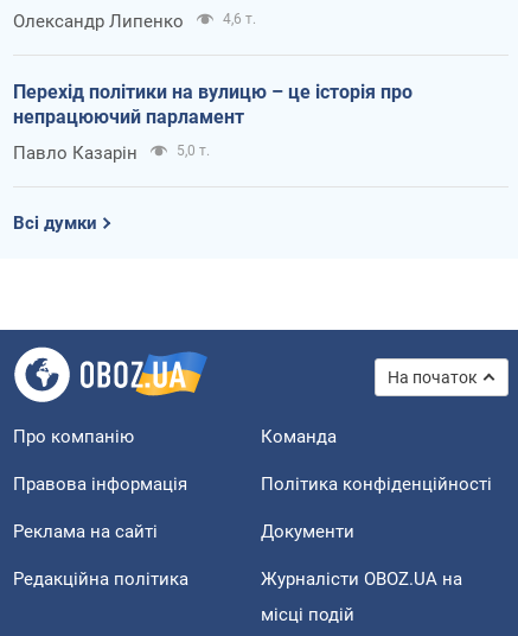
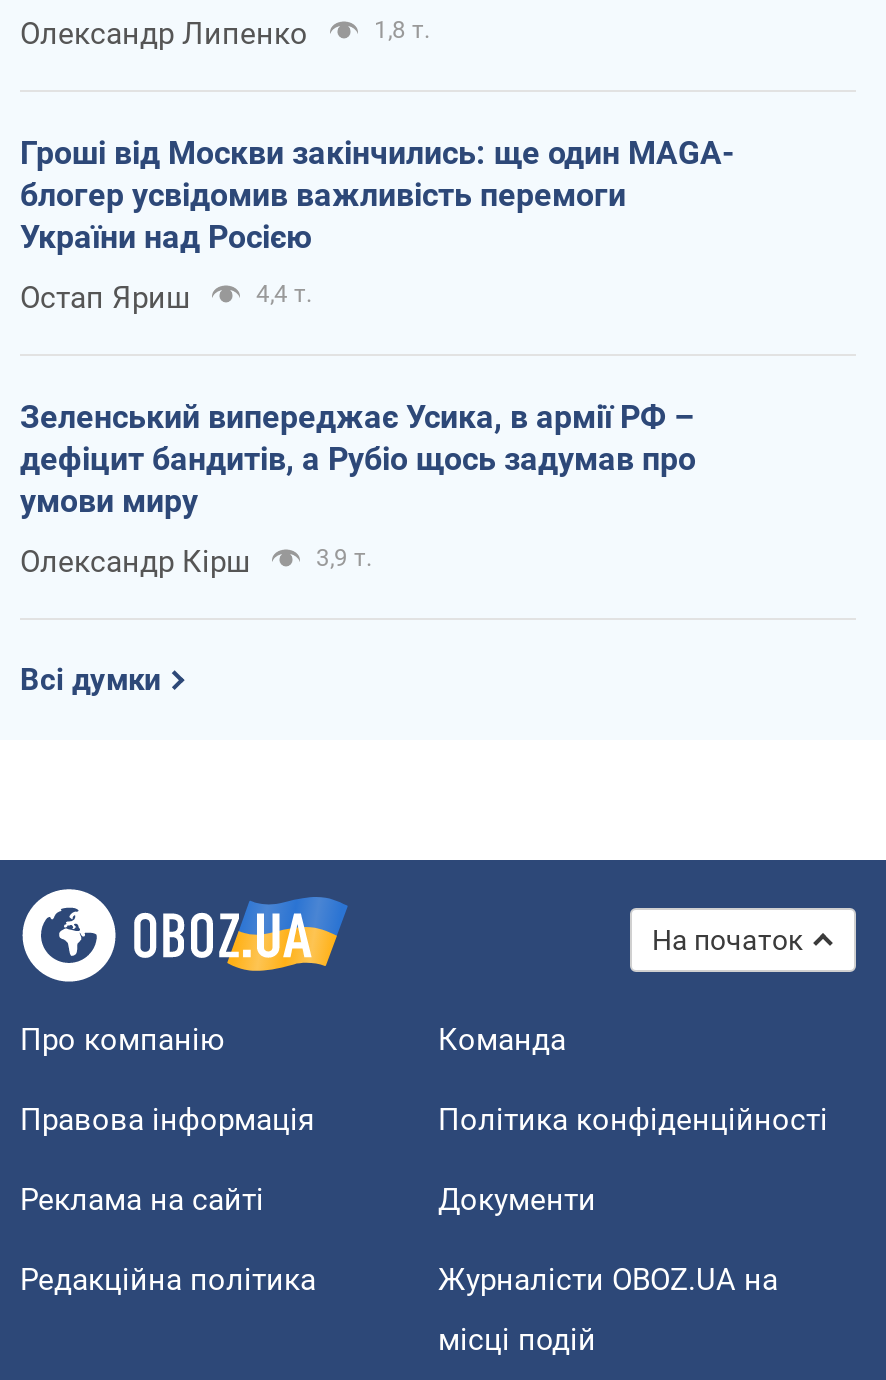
[13,10,413,163] 4,6 т. | Перехід політики на вулицю – це історія про | непрацюючий парламент | Павло Казарін | 5,0 т. -> [20,15,734,579] 1,8 т. | Гроші від Москви закінчились: ще один MAGA- | блогер усвідомив важливість перемоги | України над Росією | Остап Яриш | 4,4 т. | Зеленський випереджає Усика, в армії РФ – | дефіцит бандитів, а Рубіо щось задумав про | умови миру | Олександр Кірш | 3,9 т.

